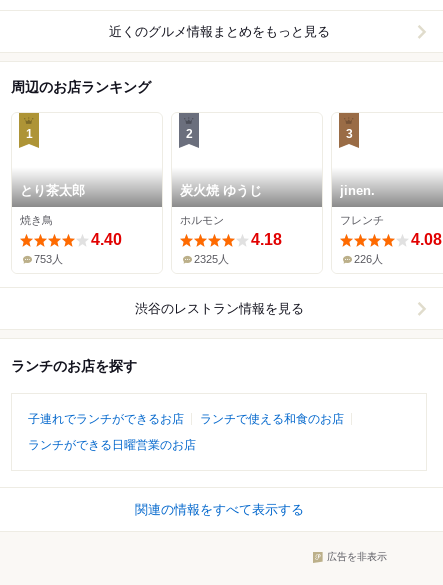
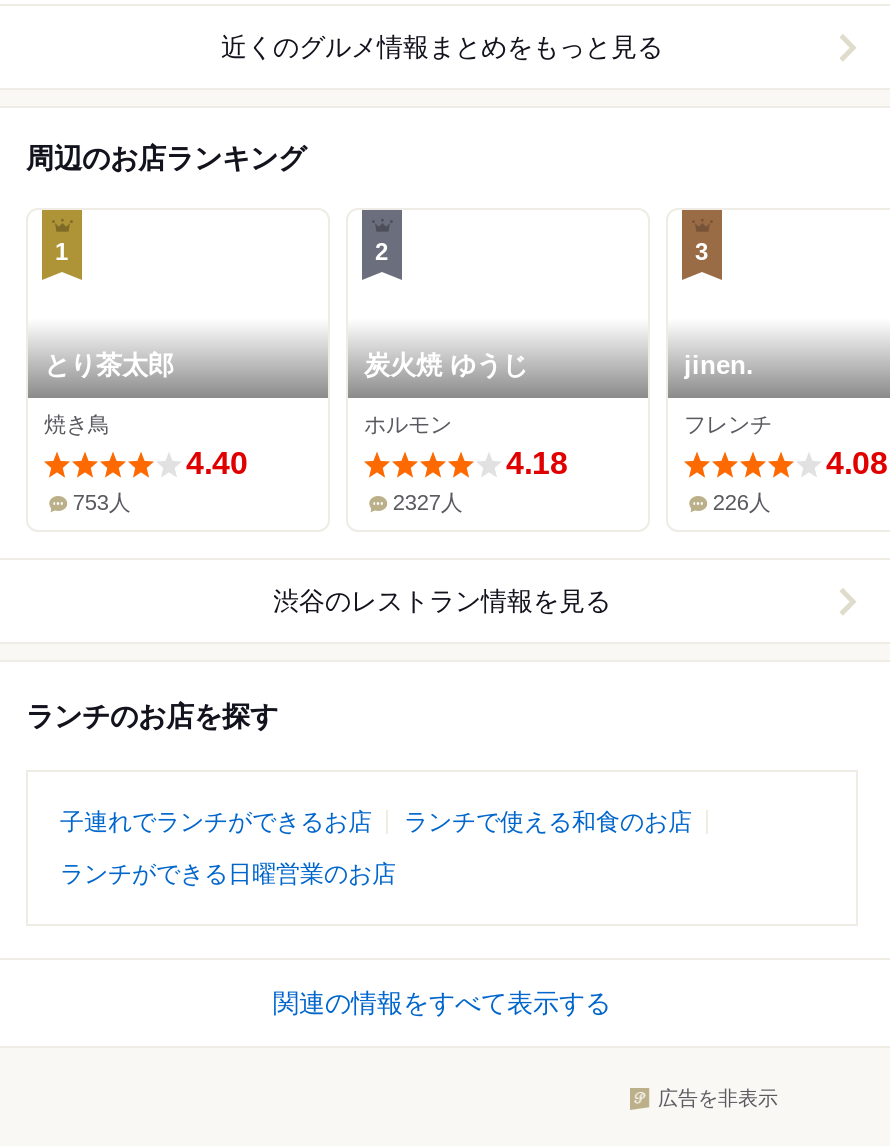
[194,253,229,265] 2325人 -> [393,491,463,515] 2327人

